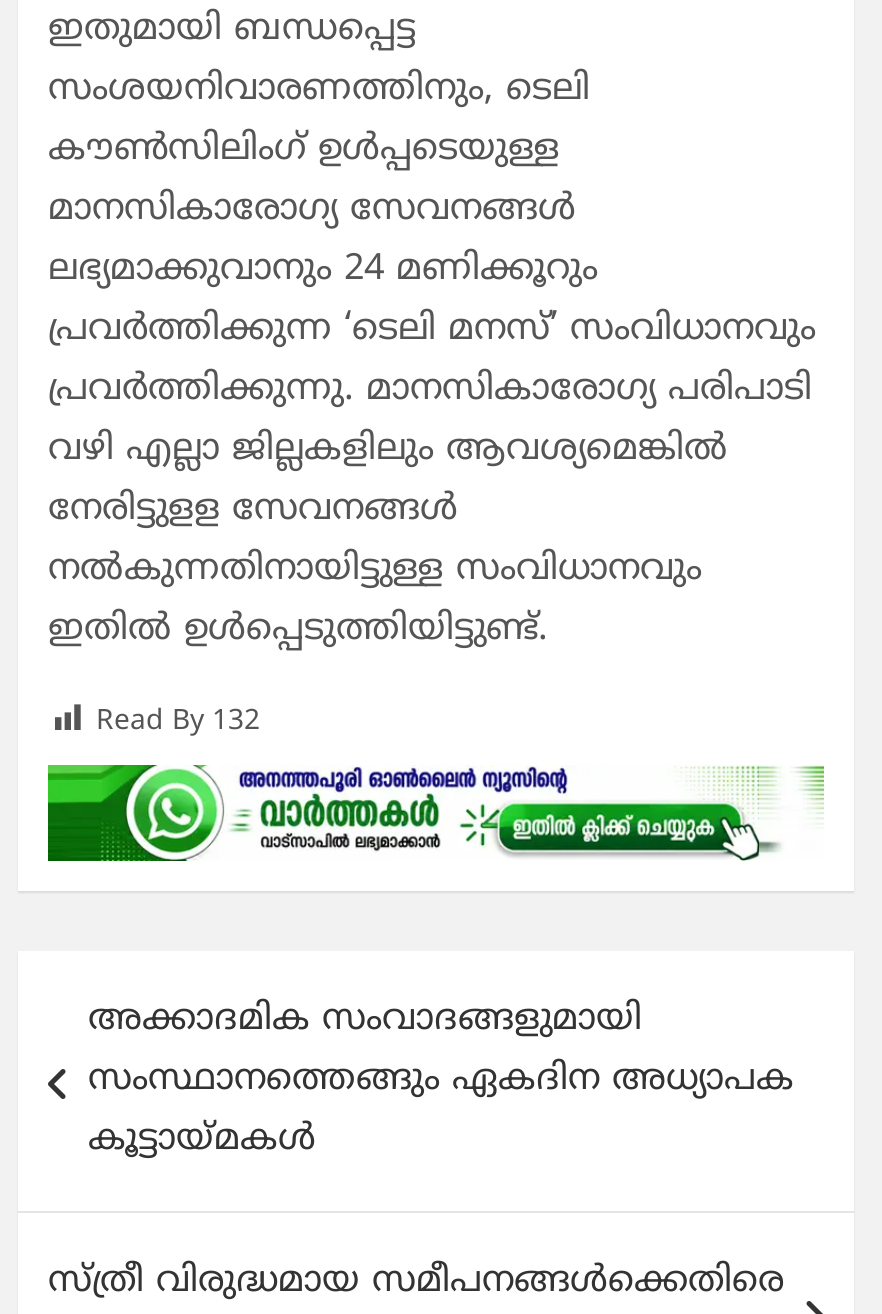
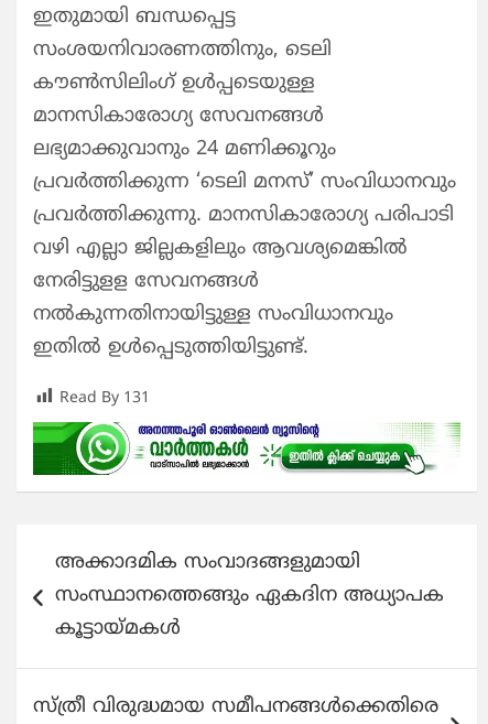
[96,706,260,740] Read By 132 -> [59,389,150,408] Read By 131

